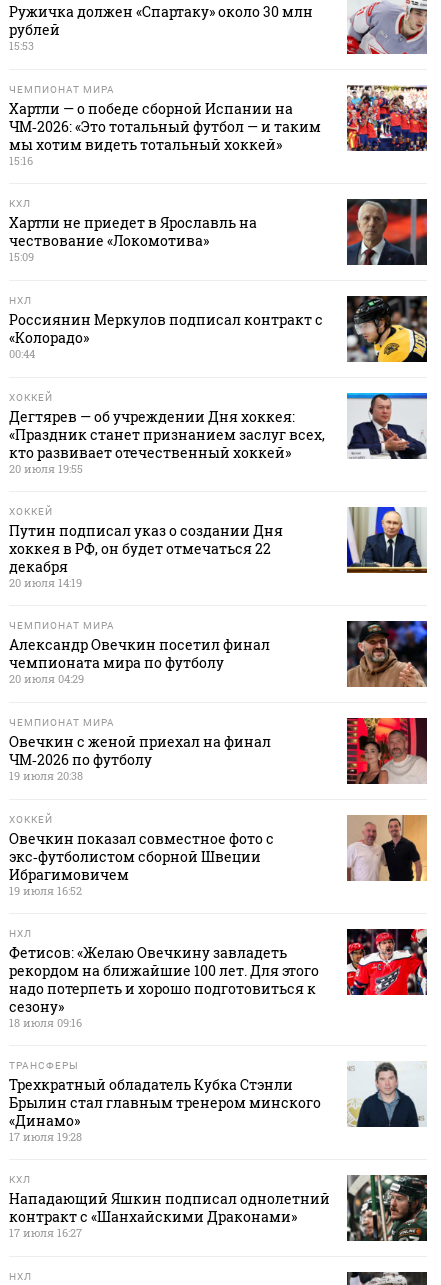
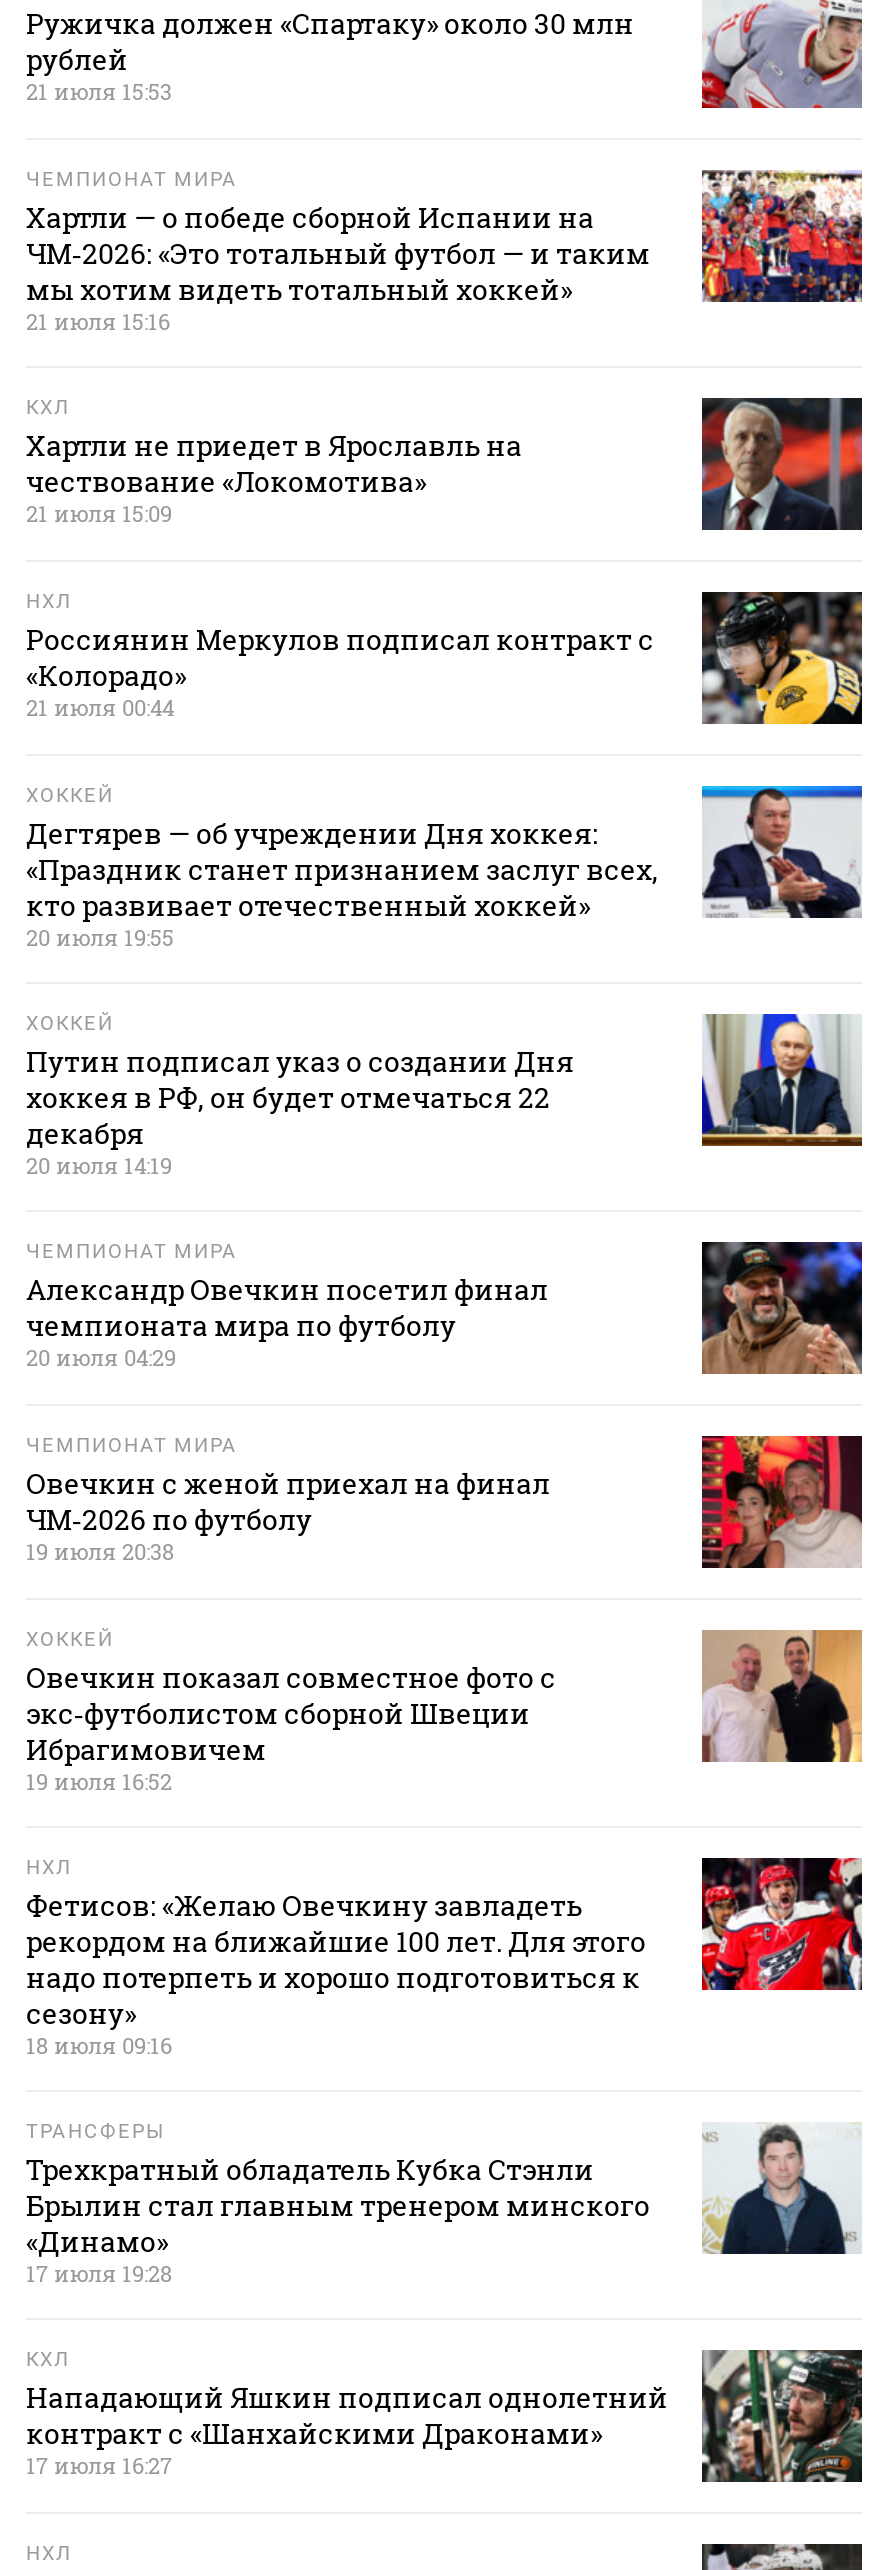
[9,38,34,53] 15:53 -> [26,76,172,106] 21 июля 15:53
[9,153,33,168] 15:16 -> [26,306,170,336] 21 июля 15:16
[9,249,34,264] 15:09 -> [26,498,172,528] 21 июля 15:09
[9,346,35,361] 00:44 -> [26,692,174,722] 21 июля 00:44

